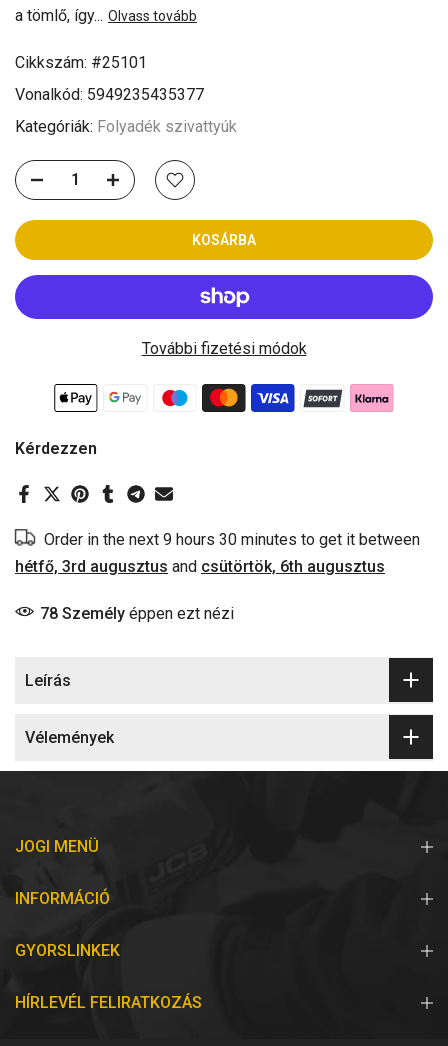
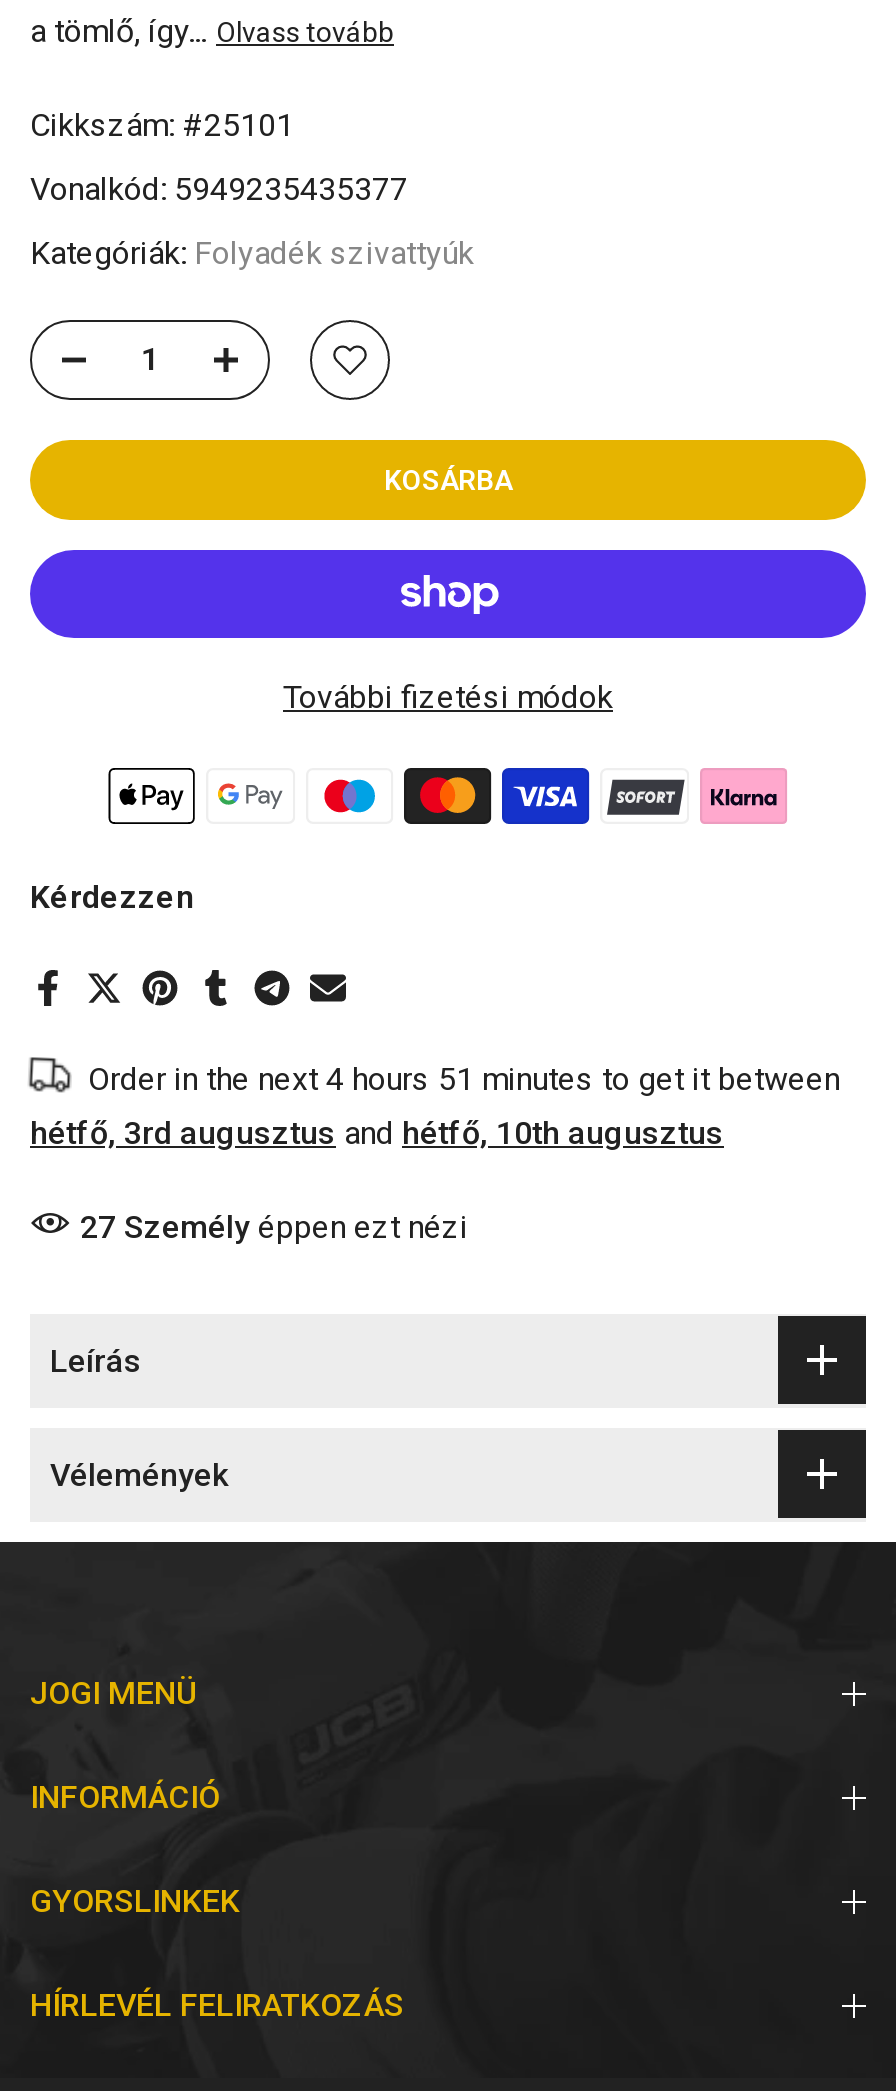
[44,530,420,549] Order in the next 9 hours 30 minutes to get it between -> [88,1060,840,1098] Order in the next 4 hours 51 minutes to get it between
[15,557,385,576] hétfő, 3rd augusztus and csütörtök, 6th augusztus -> [30,1114,724,1152] hétfő, 3rd augusztus and hétfő, 10th augusztus
[40,604,234,623] 78 Személy éppen ezt nézi -> [80,1208,468,1246] 27 Személy éppen ezt nézi

